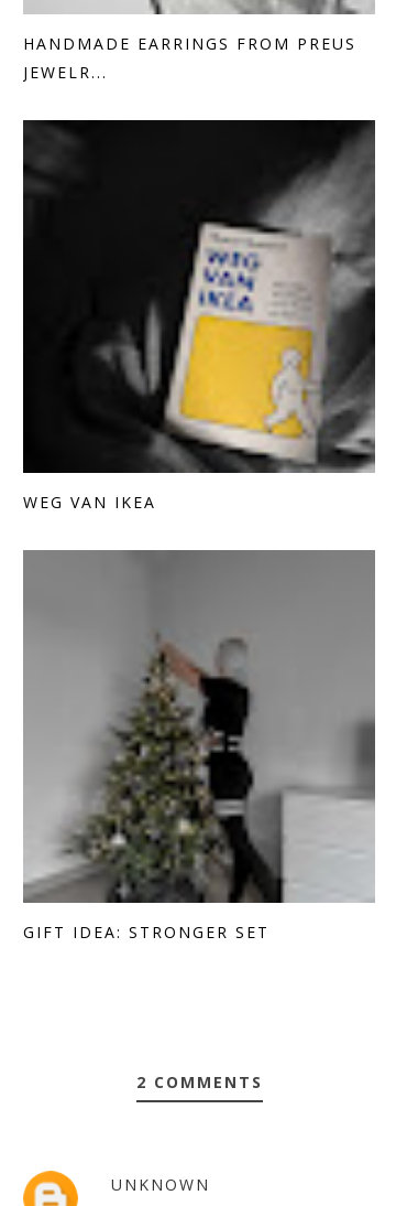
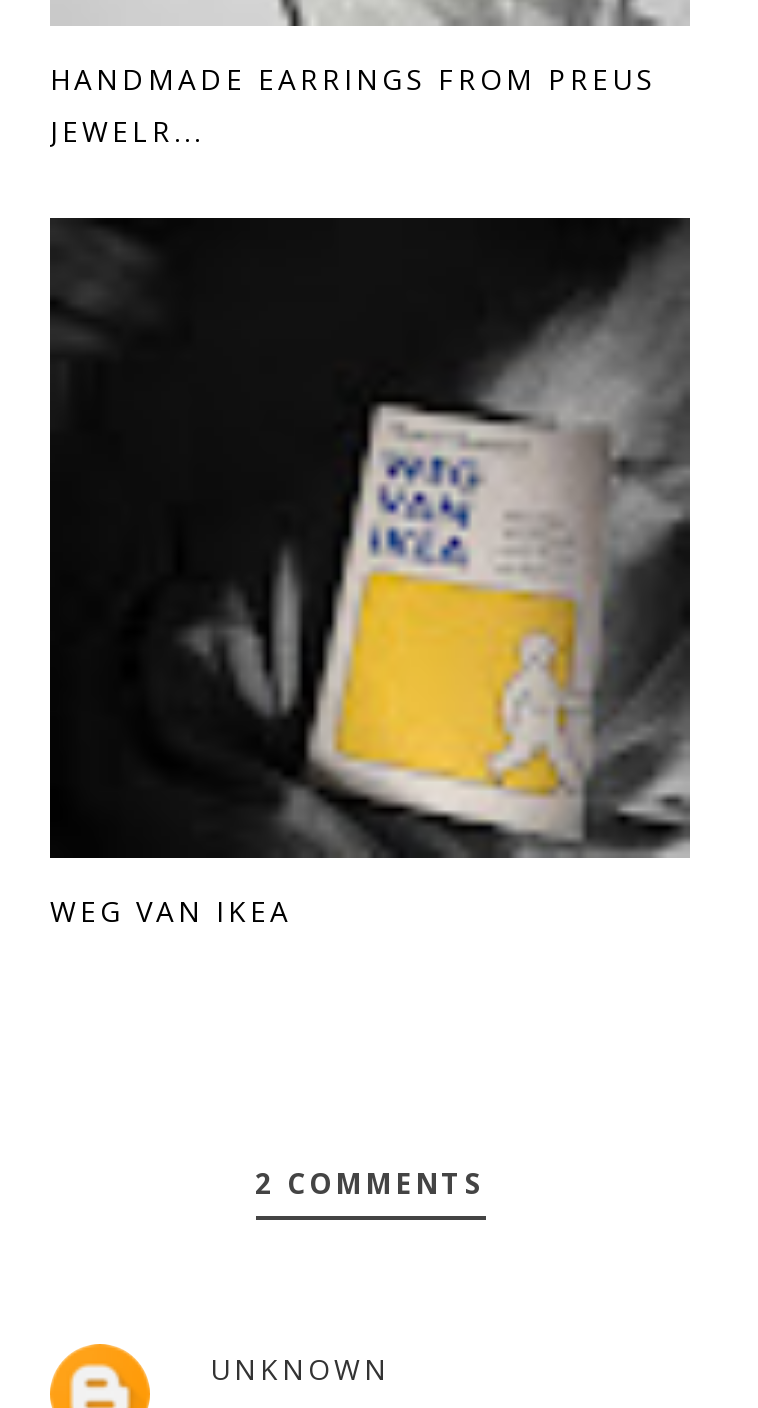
[23,550,375,943] [image] | GIFT IDEA: STRONGER SET -> none

